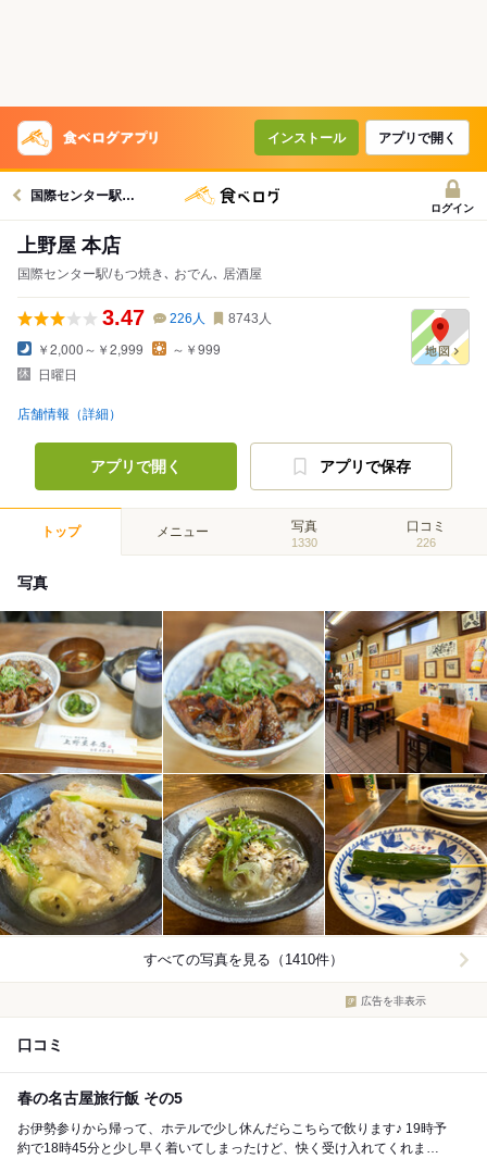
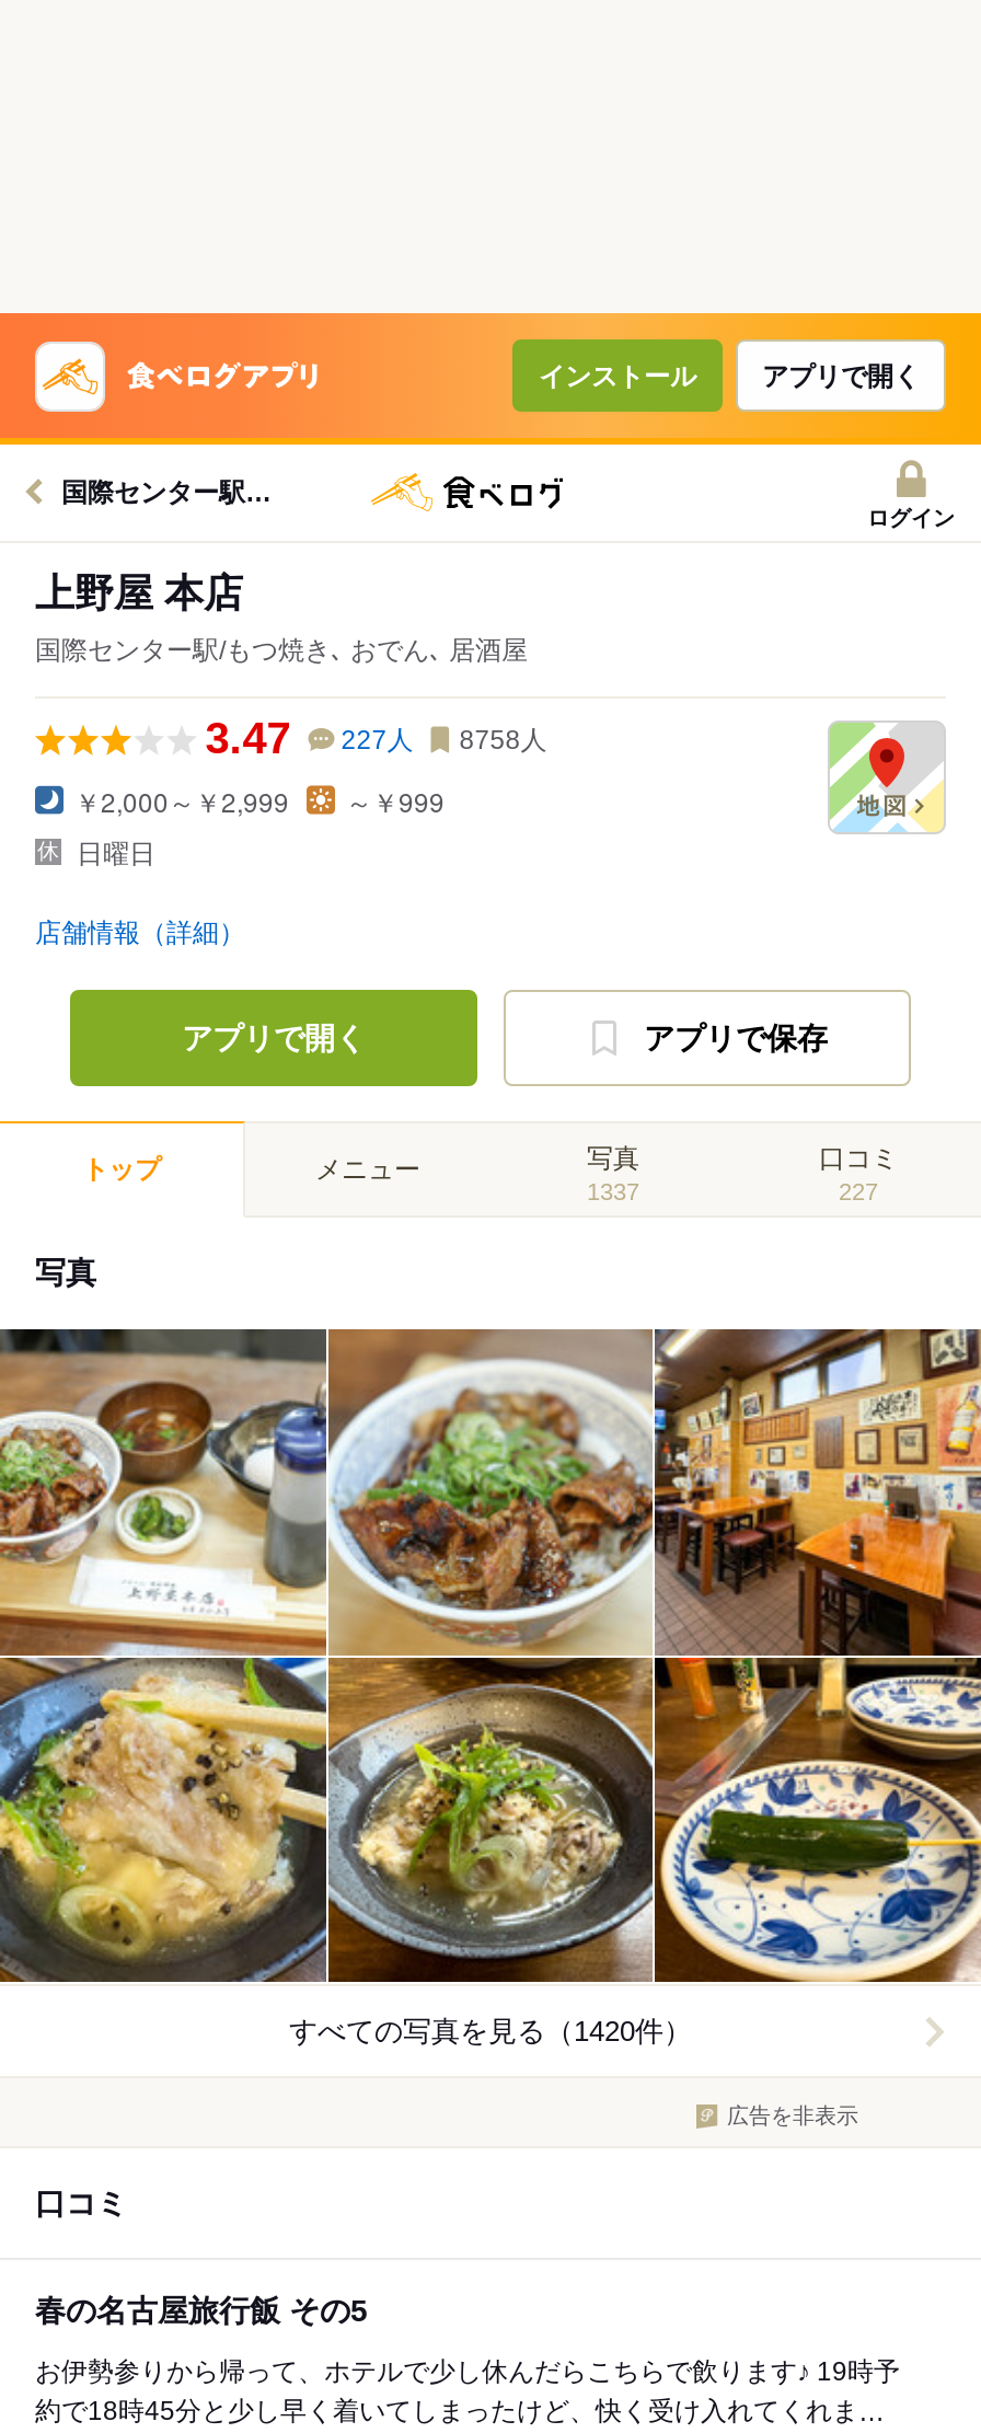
[169,311,205,326] 226人 -> [341,725,413,756] 227人
[228,311,272,326] 8743人 -> [459,725,547,756] 8758人
[291,536,317,549] 1330 -> [587,1178,639,1204] 1337
[416,536,436,549] 226 -> [839,1178,878,1204] 227
[143,952,344,968] すべての写真を見る（1410件） -> [289,2015,692,2048] すべての写真を見る（1420件）

